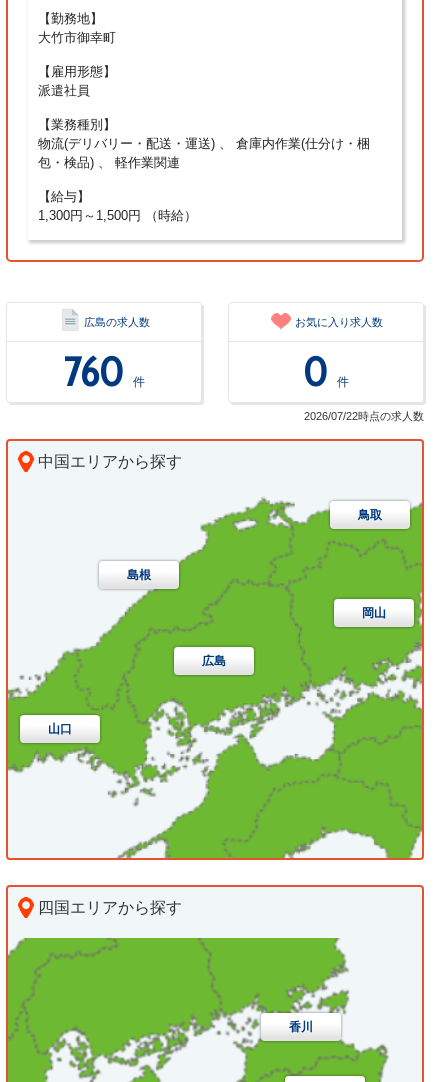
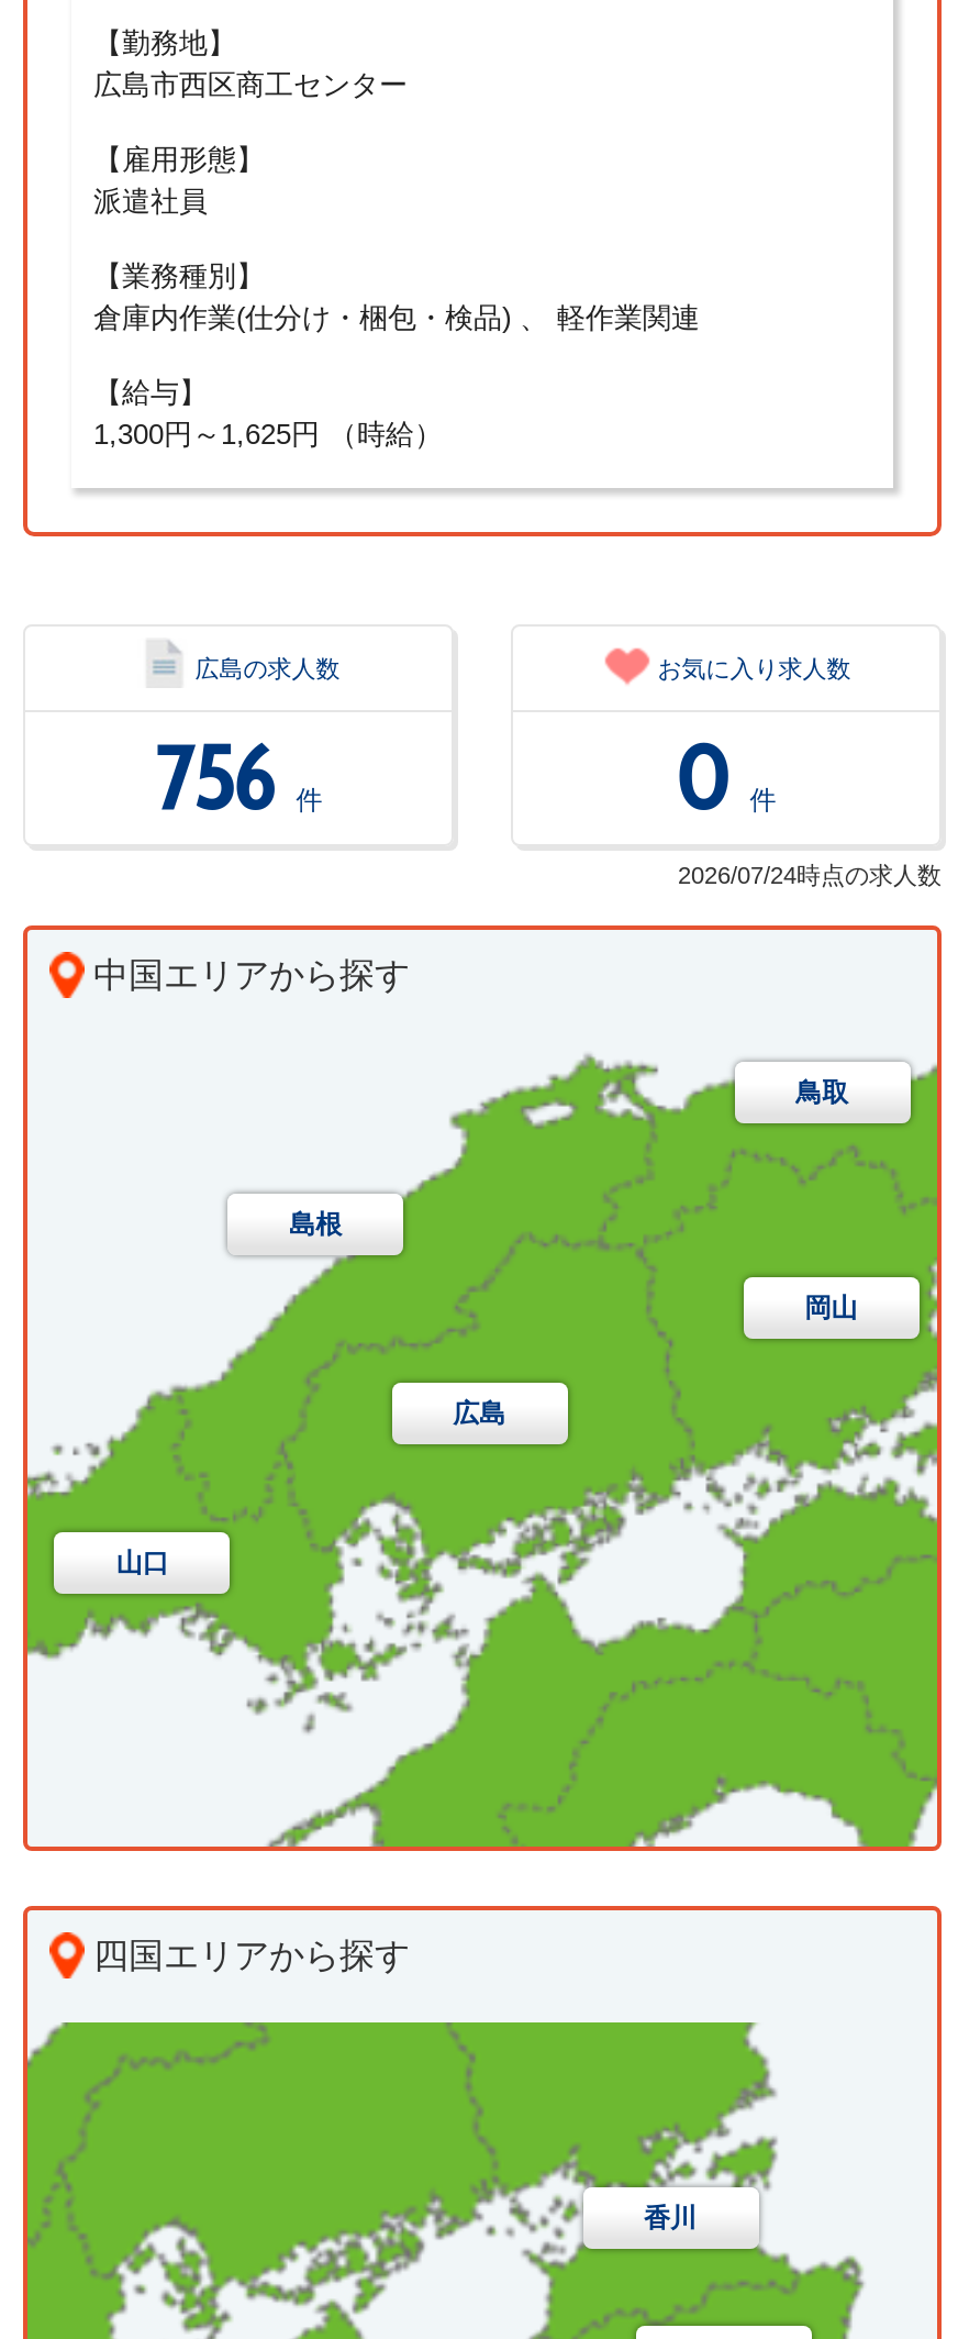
[38,30,116,45] 大竹市御幸町 -> [93,69,408,102] 広島市西区商工センター
[38,136,370,170] 物流(デリバリー・配送・運送) 、 倉庫内作業(仕分け・梱 | 包・検品) 、 軽作業関連 -> [93,302,700,335] 倉庫内作業(仕分け・梱包・検品) 、 軽作業関連
[38,208,197,223] 1,300円～1,500円 （時給） -> [93,419,443,452] 1,300円～1,625円 （時給）
[64,347,145,396] 760 件 -> [155,724,322,832] 756 件
[304,410,424,422] 2026/07/22時点の求人数 -> [678,863,942,889] 2026/07/24時点の求人数

